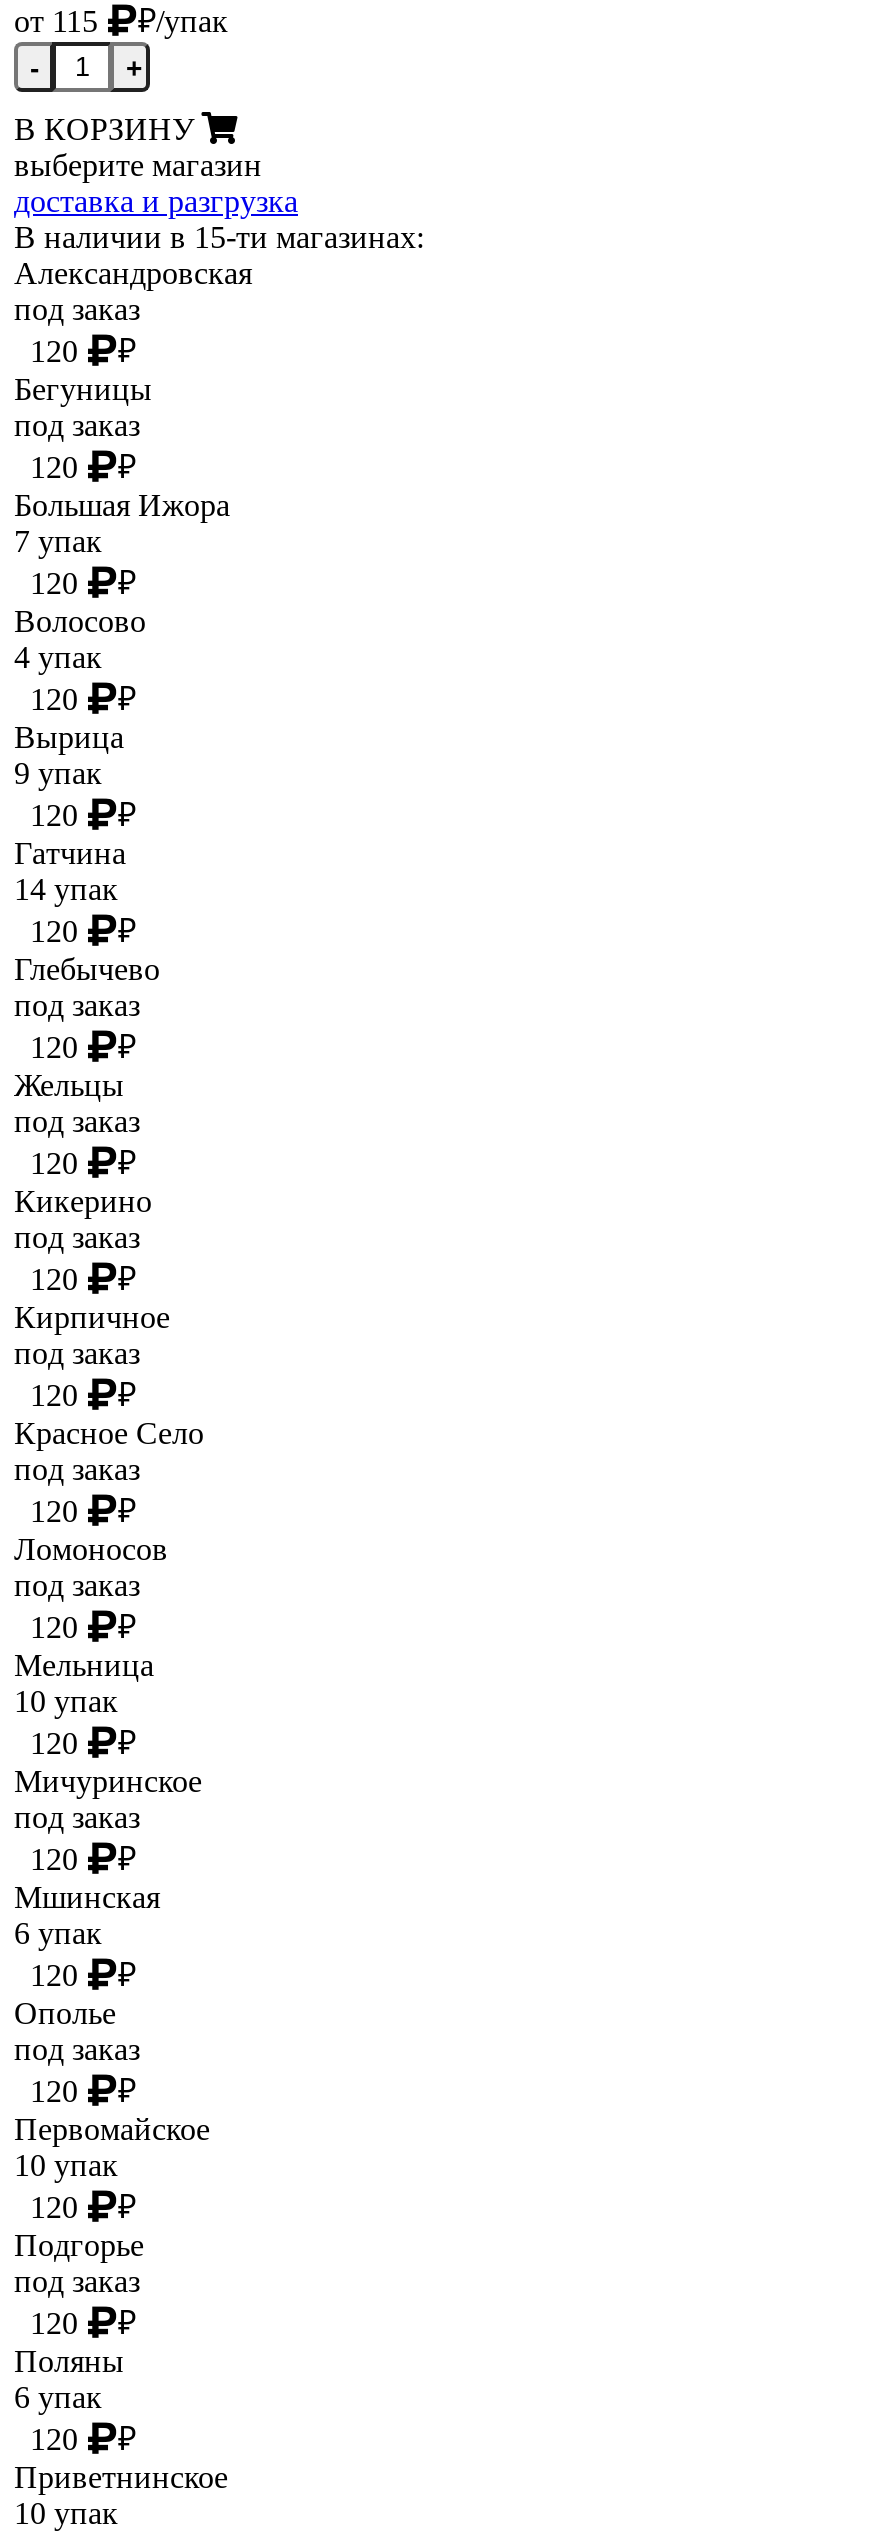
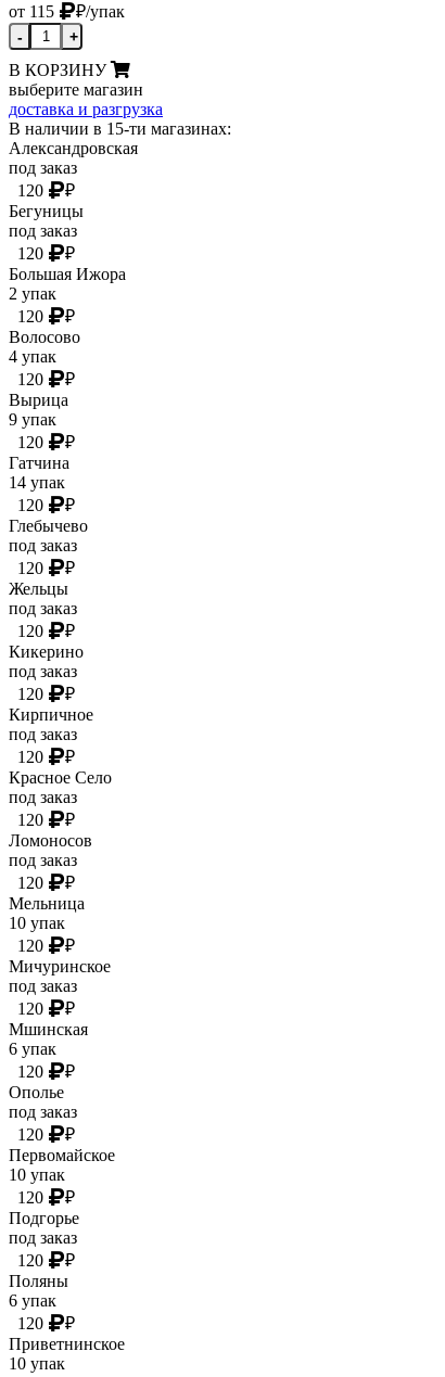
[14,525,102,559] 7 упак -> [9,285,56,303] 2 упак

